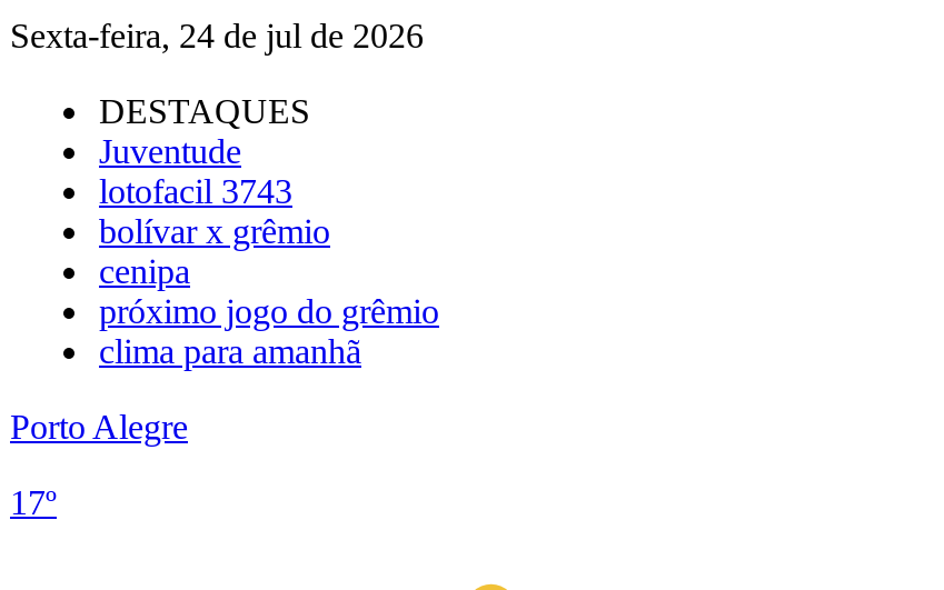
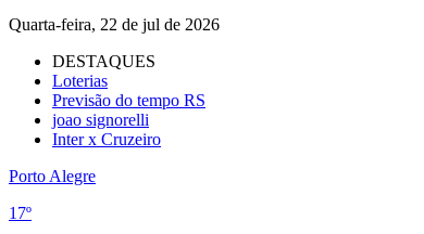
[10,17,424,54] Sexta-feira, 24 de jul de 2026 -> [9,15,220,34] Quarta-feira, 22 de jul de 2026
[99,132,439,370] Juventude | lotofacil 3743 | bolívar x grêmio | cenipa | próximo jogo do grêmio | clima para amanhã -> [52,71,205,148] Loterias | Previsão do tempo RS | joao signorelli | Inter x Cruzeiro

